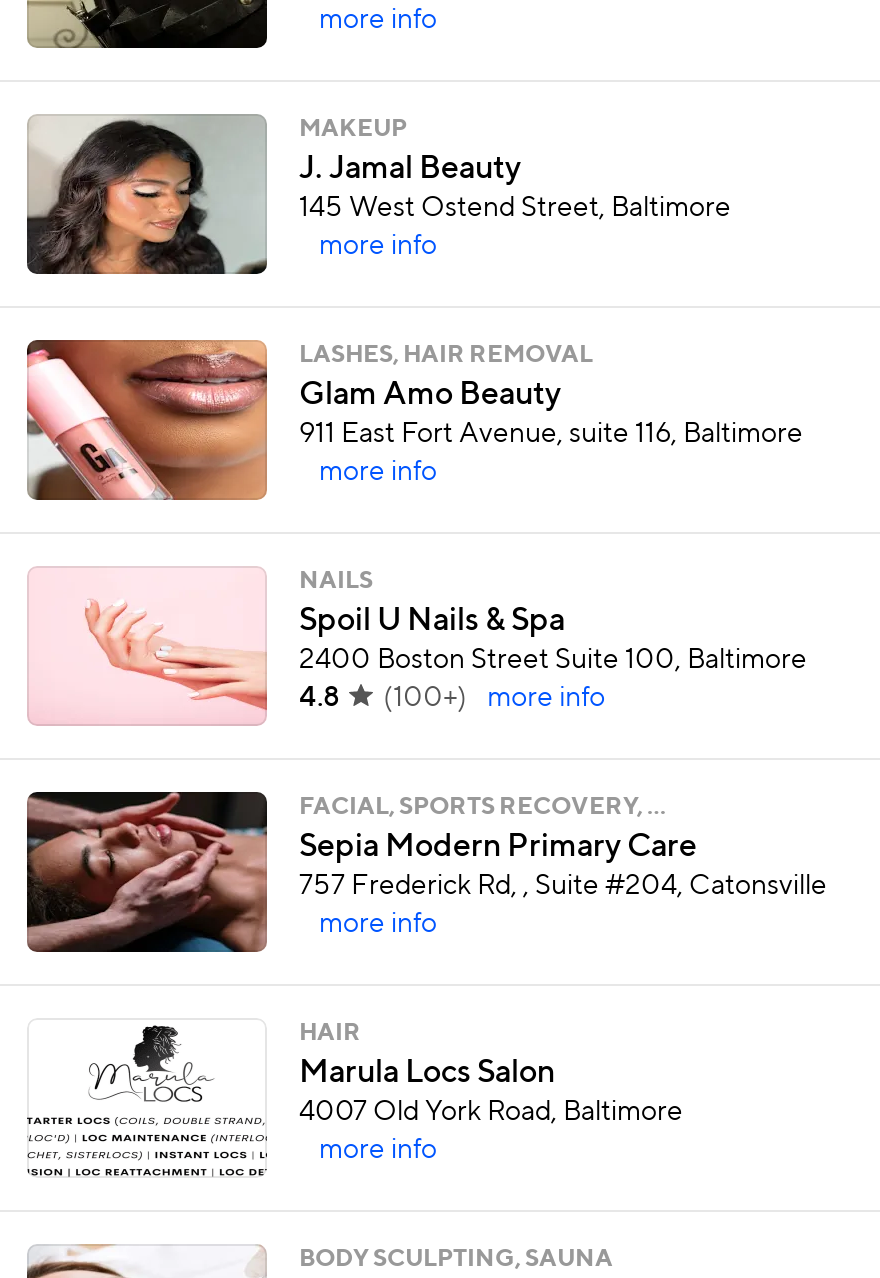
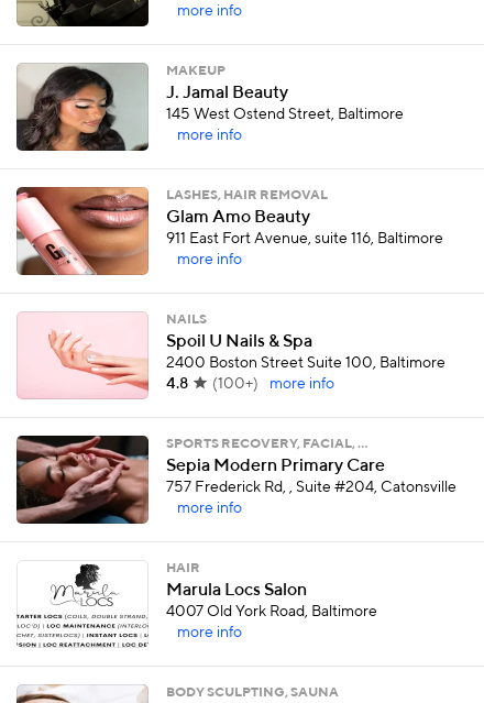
[299,796,665,820] FACIAL, SPORTS RECOVERY, … -> [166,438,367,451] SPORTS RECOVERY, FACIAL, …

